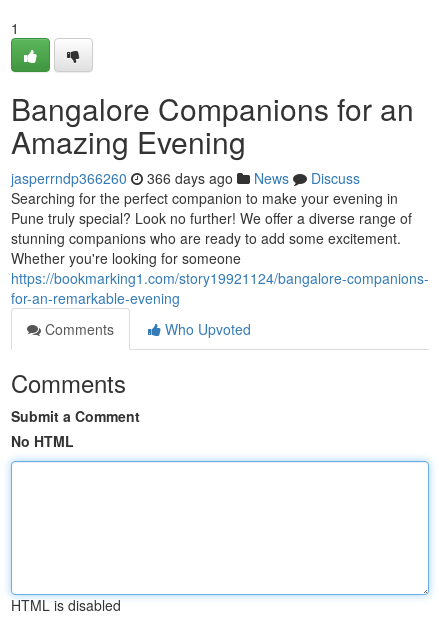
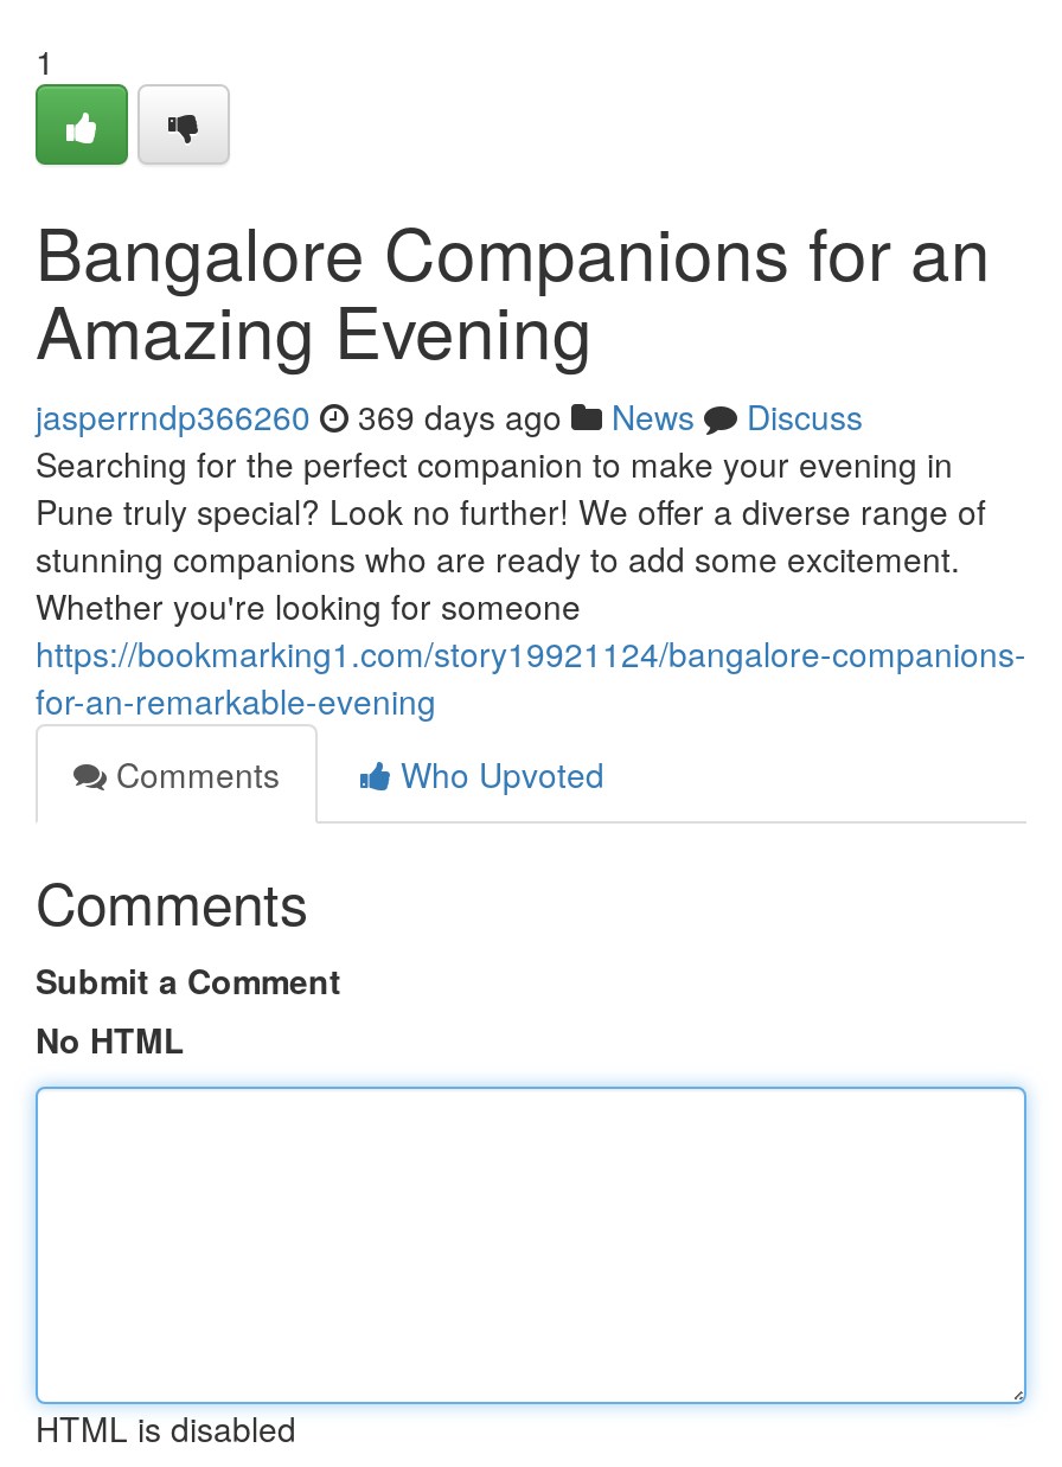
[11,168,360,188] jasperrndp366260 366 days ago News Discuss -> [36,392,863,440] jasperrndp366260 369 days ago News Discuss

